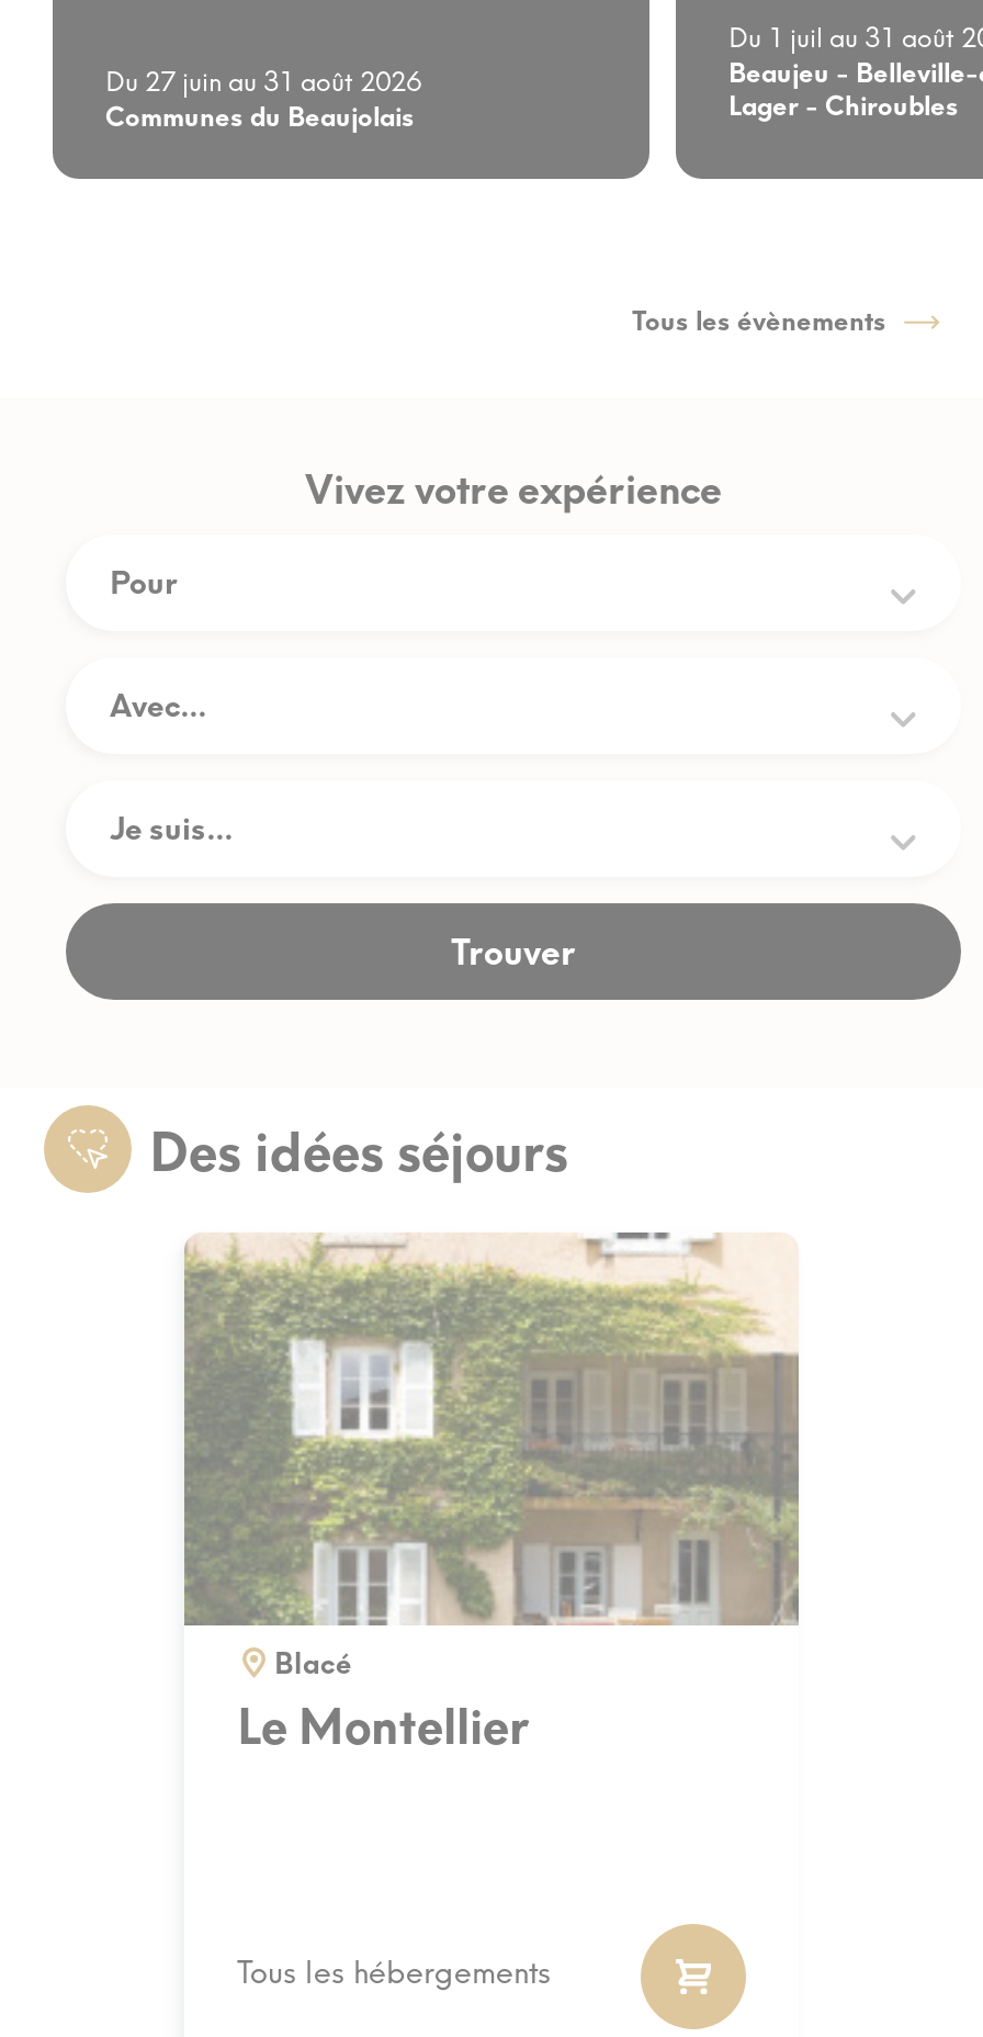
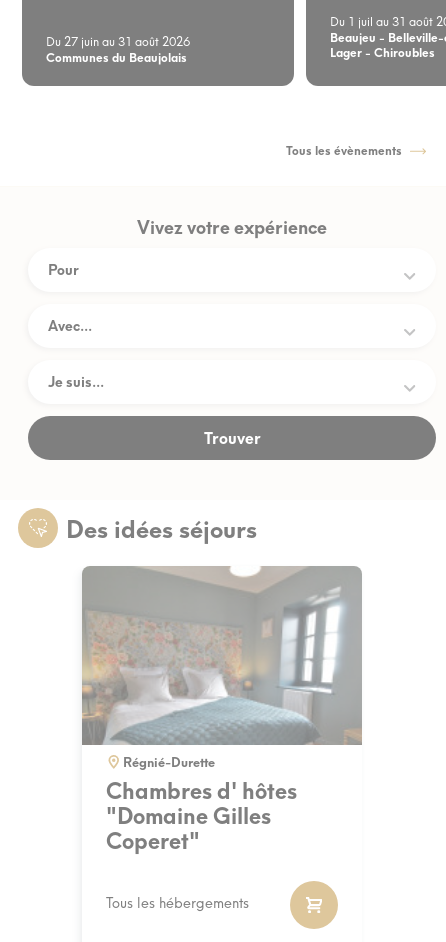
[182,1230,799,1757] [image] | Blacé | Le Montellier -> [81,565,363,855] [image] | Régnié-Durette | Chambres d' hôtes | "Domaine Gilles | Coperet"

